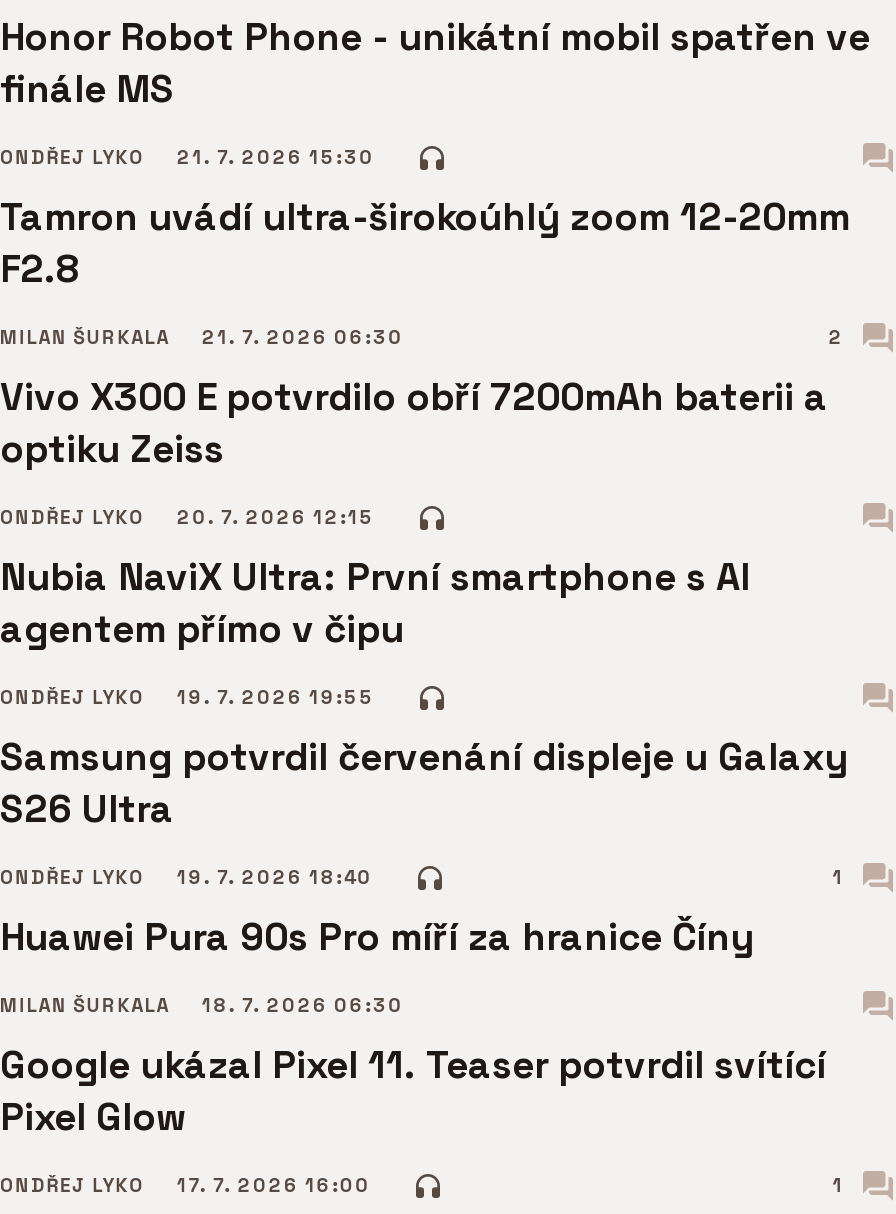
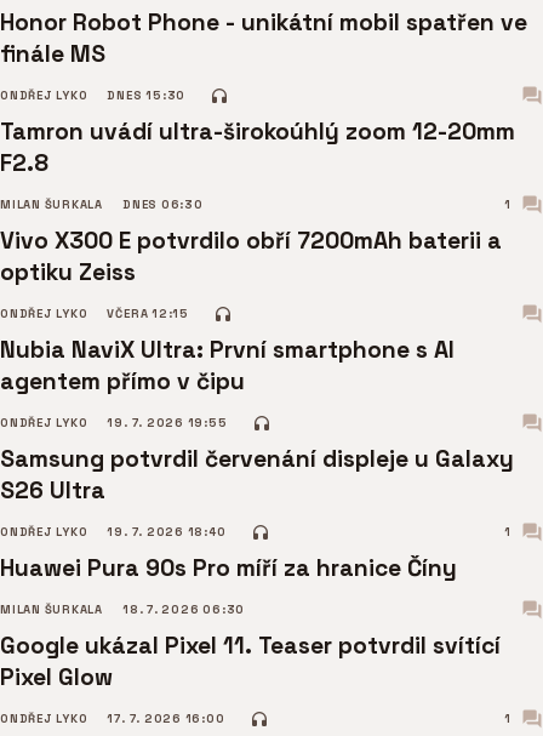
[0,146,375,170] ONDŘEJ LYKO 21. 7. 2026 15:30 -> [0,89,186,103] ONDŘEJ LYKO DNES 15:30
[202,326,844,350] 21. 7. 2026 06:30 | 2 -> [122,198,511,212] DNES 06:30 | 1
[0,506,375,530] ONDŘEJ LYKO 20. 7. 2026 12:15 -> [0,307,189,321] ONDŘEJ LYKO VČERA 12:15

